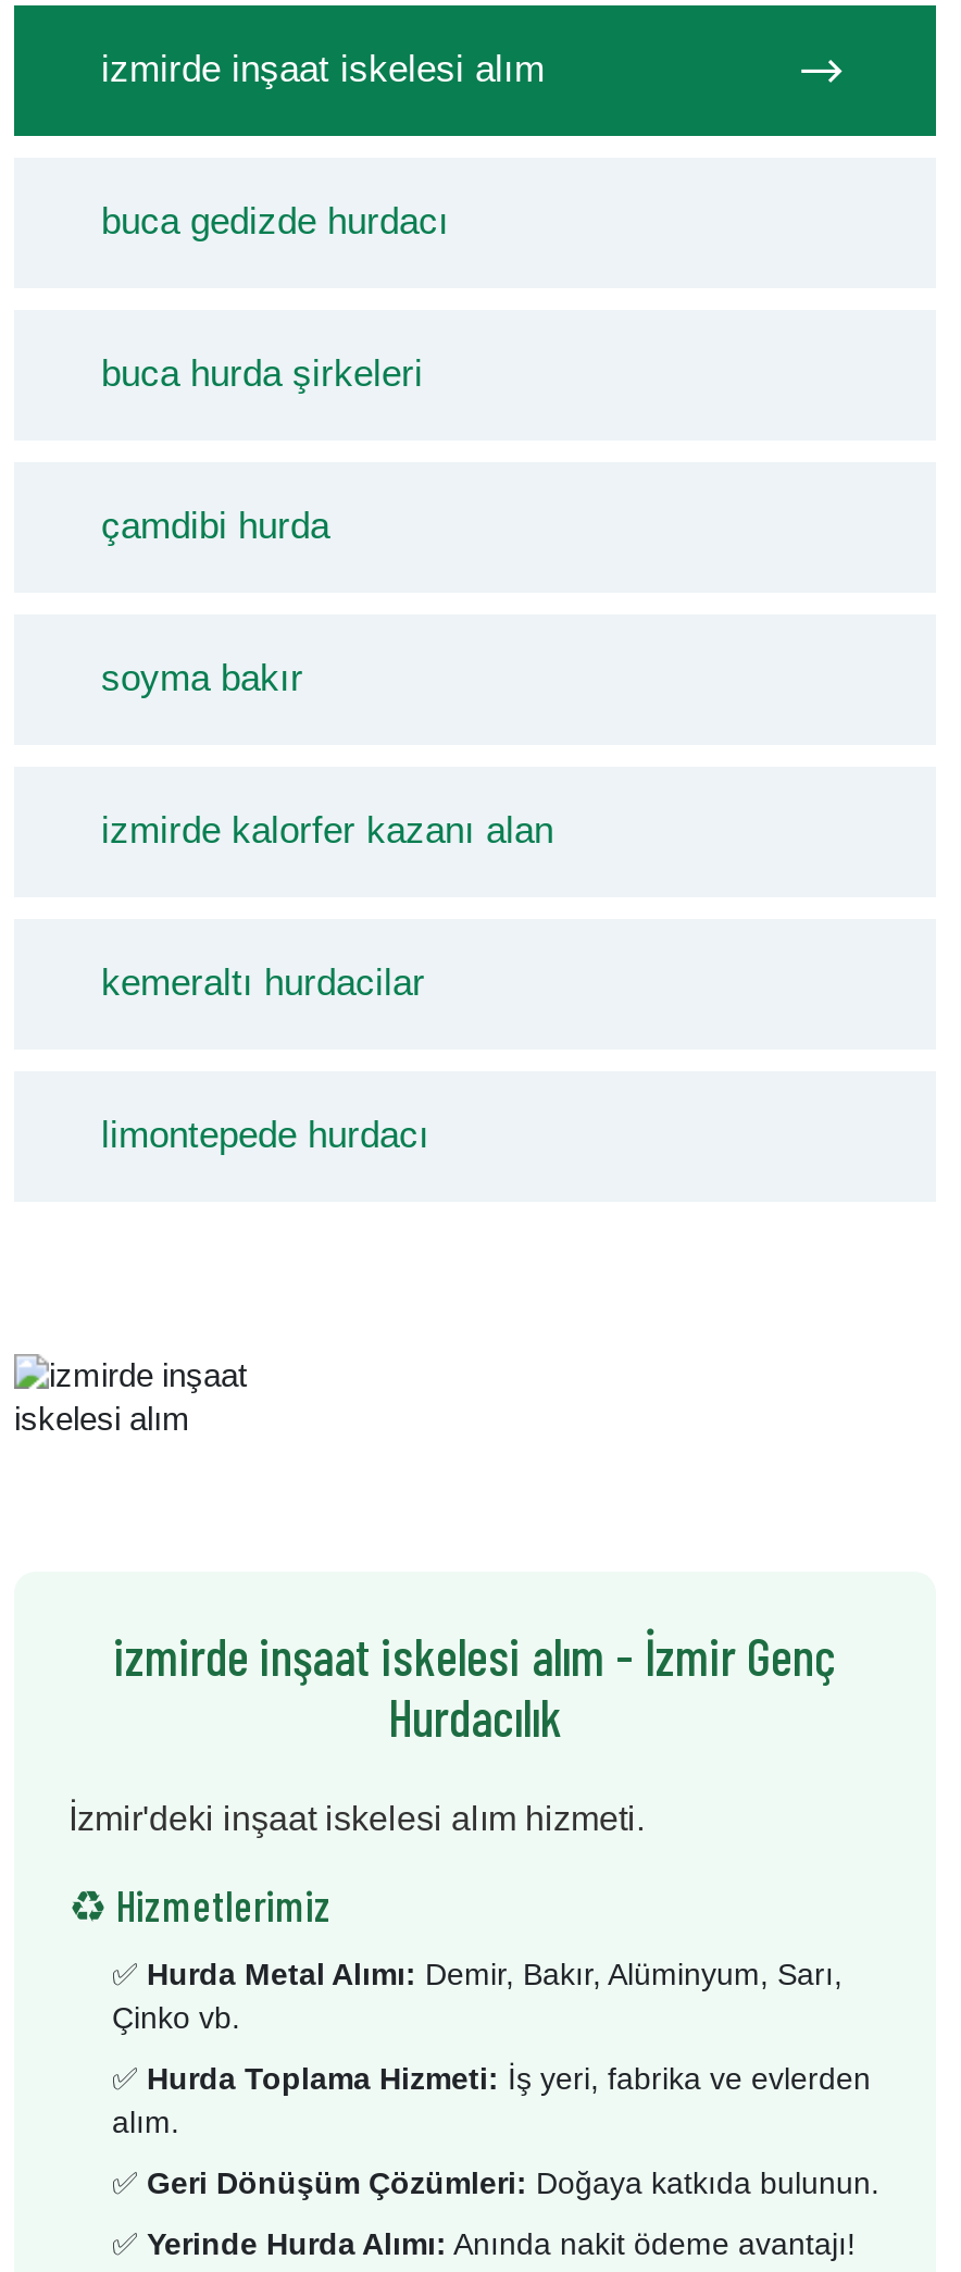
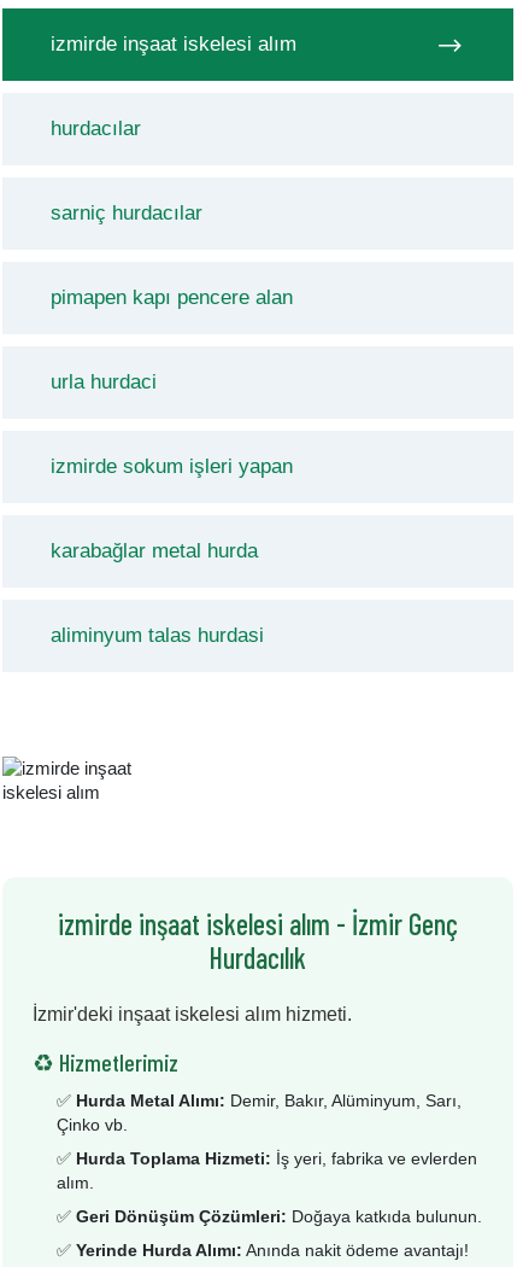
[101,201,449,243] buca gedizde hurdacı -> [51,117,141,140] hurdacılar
[101,353,423,395] buca hurda şirkeleri -> [51,202,202,224] sarniç hurdacılar
[101,506,329,547] çamdibi hurda -> [51,286,293,309] pimapen kapı pencere alan
[101,658,303,699] soyma bakır -> [51,370,157,393] urla hurdaci
[101,810,553,852] izmirde kalorfer kazanı alan -> [51,455,293,478] izmirde sokum işleri yapan
[101,963,425,1004] kemeraltı hurdacilar -> [51,539,258,562] karabağlar metal hurda
[101,1115,429,1156] limontepede hurdacı -> [51,624,264,647] aliminyum talas hurdasi

